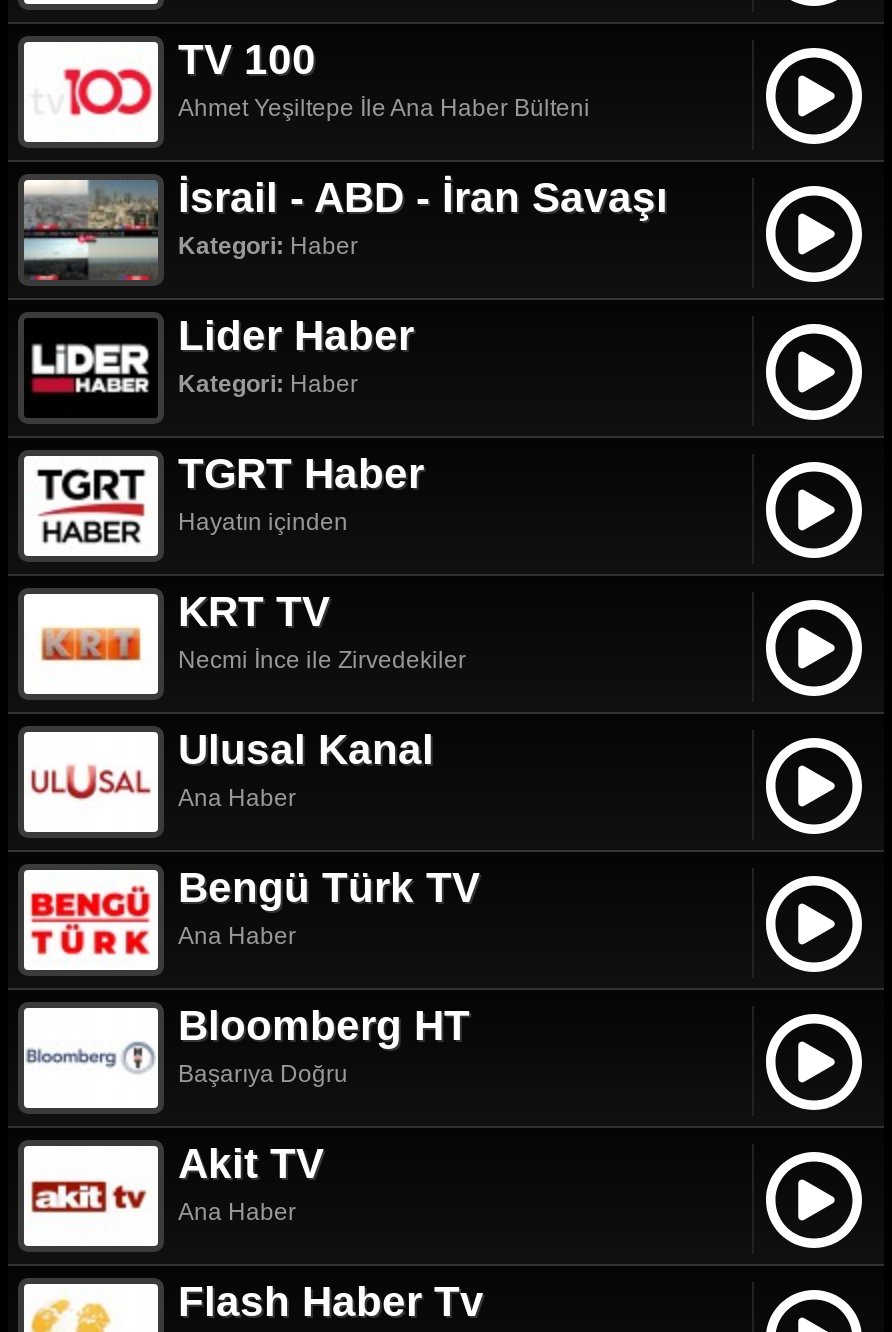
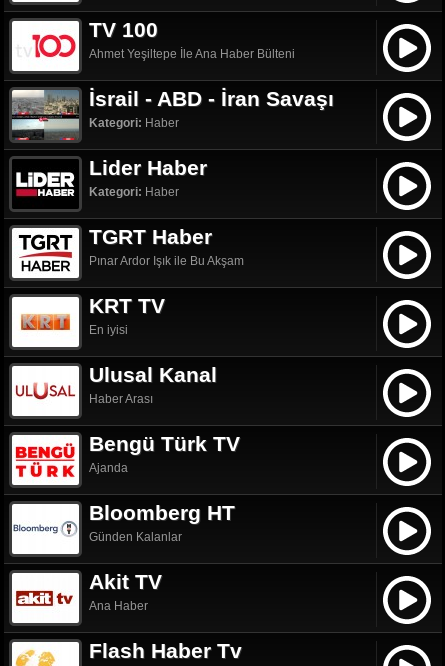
[178,508,348,536] Hayatın içinden -> [89,254,244,268] Pınar Ardor Işık ile Bu Akşam
[178,646,466,674] Necmi İnce ile Zirvedekiler -> [89,323,128,337] En iyisi
[178,784,296,812] Ana Haber -> [89,392,153,406] Haber Arası
[178,922,296,950] Ana Haber -> [89,461,128,475] Ajanda
[178,1060,348,1088] Başarıya Doğru -> [89,530,182,544] Günden Kalanlar

